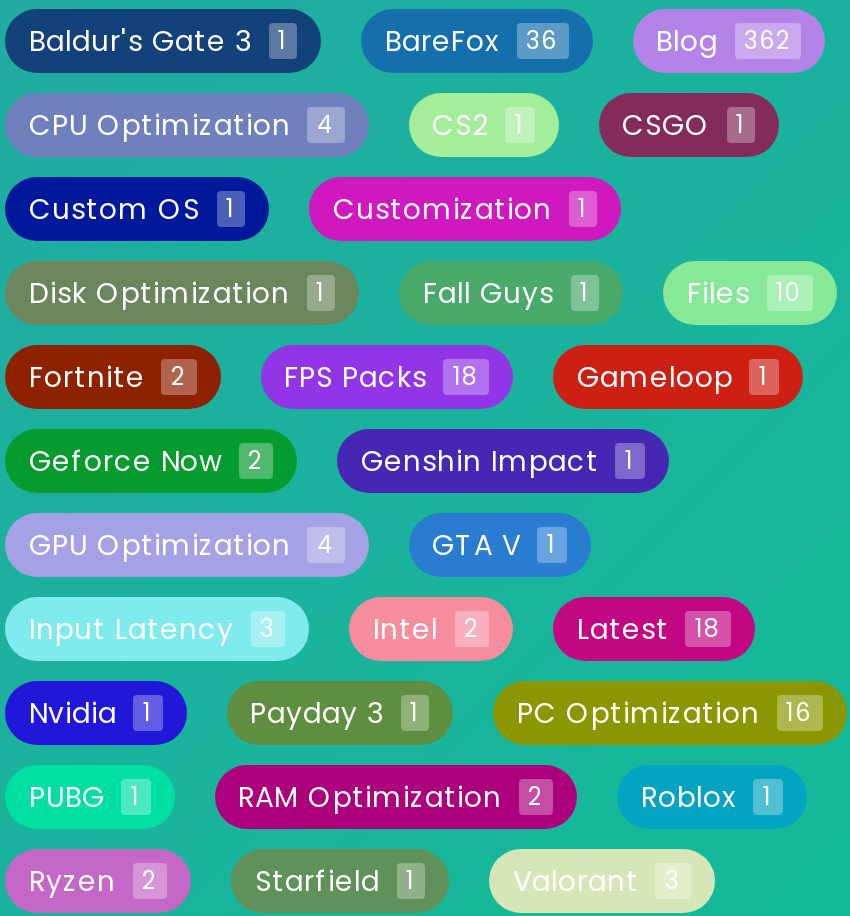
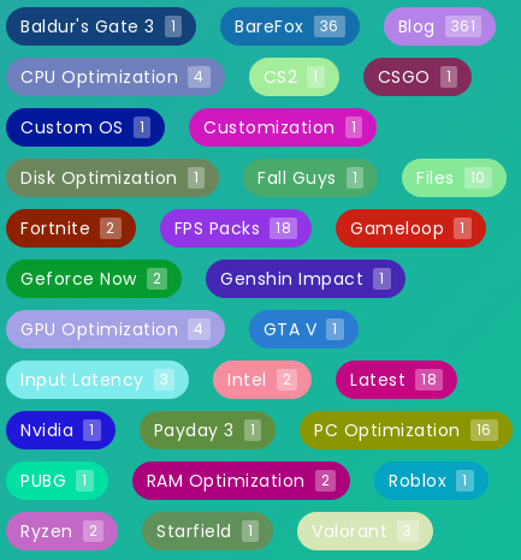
[656,21,791,61] Blog 362 -> [398,15,475,39] Blog 361

